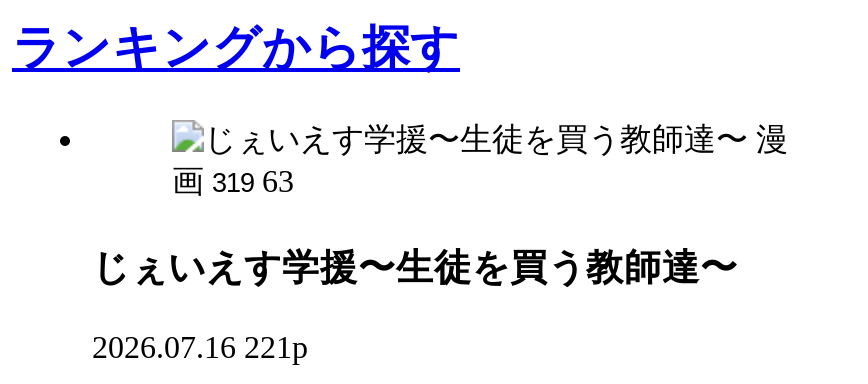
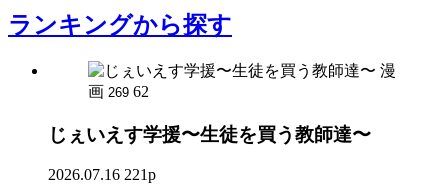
[172,164,294,198] 画 319 63 -> [88,83,149,100] 画 269 62

